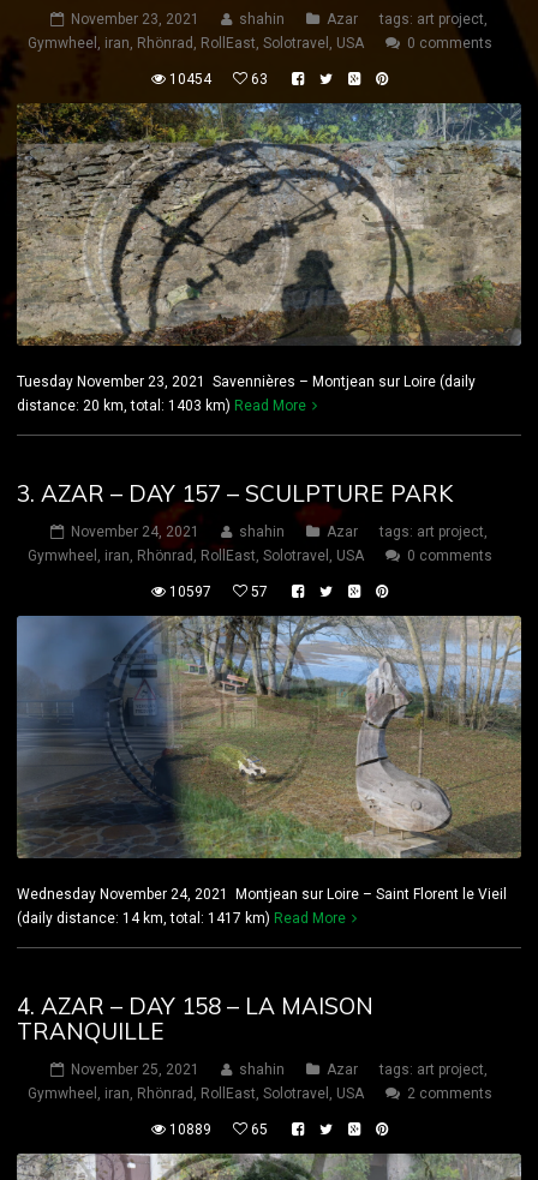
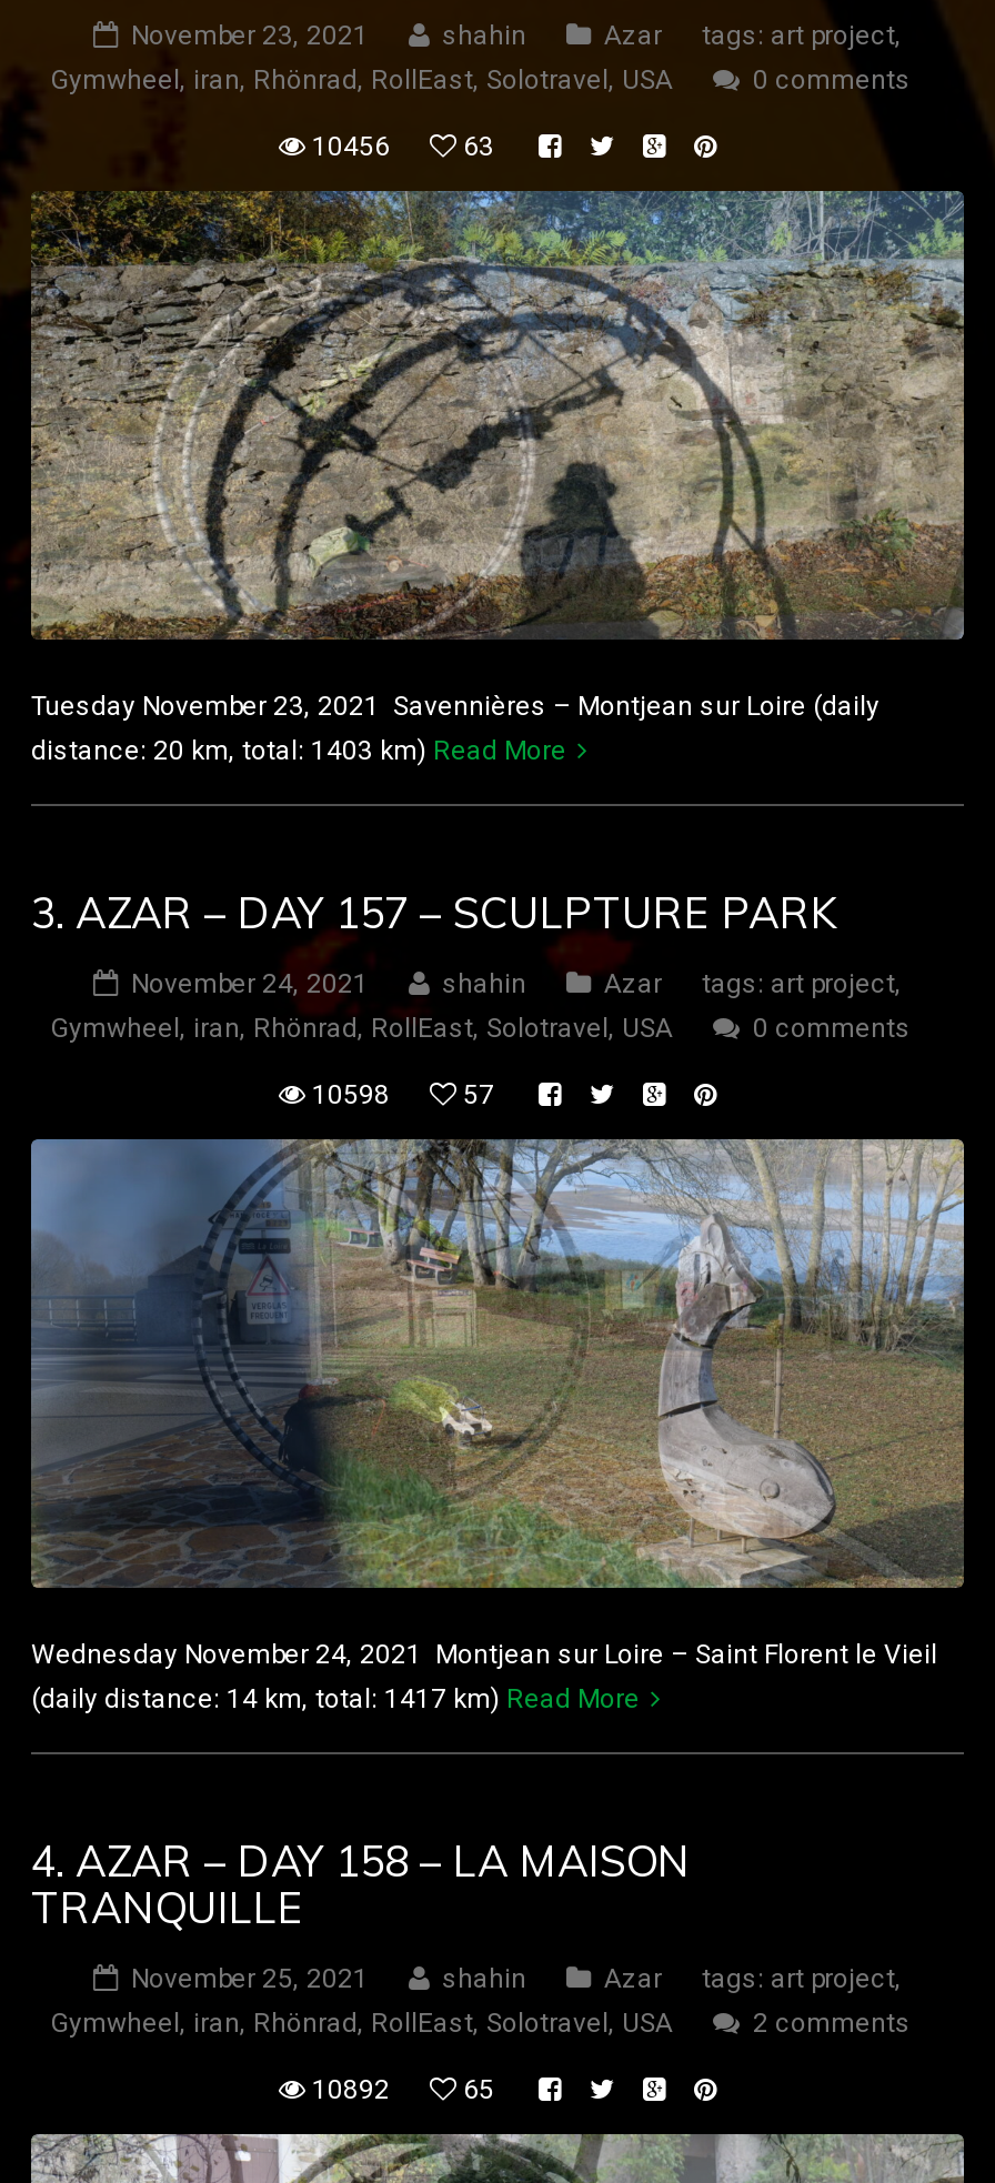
[169,71,211,88] 10454 -> [312,132,390,163] 10456
[169,584,211,601] 10597 -> [312,1080,390,1111] 10598
[169,1122,211,1139] 10889 -> [312,2075,390,2106] 10892

